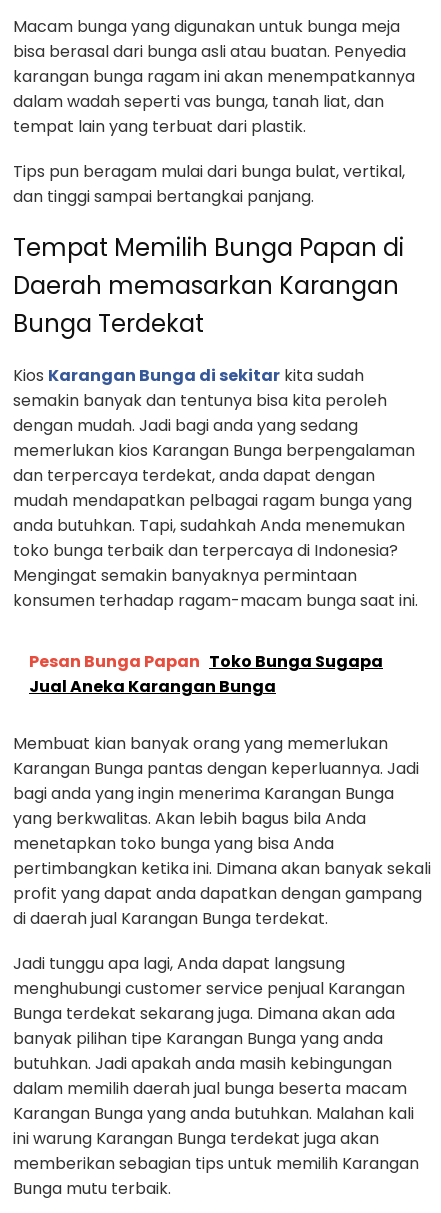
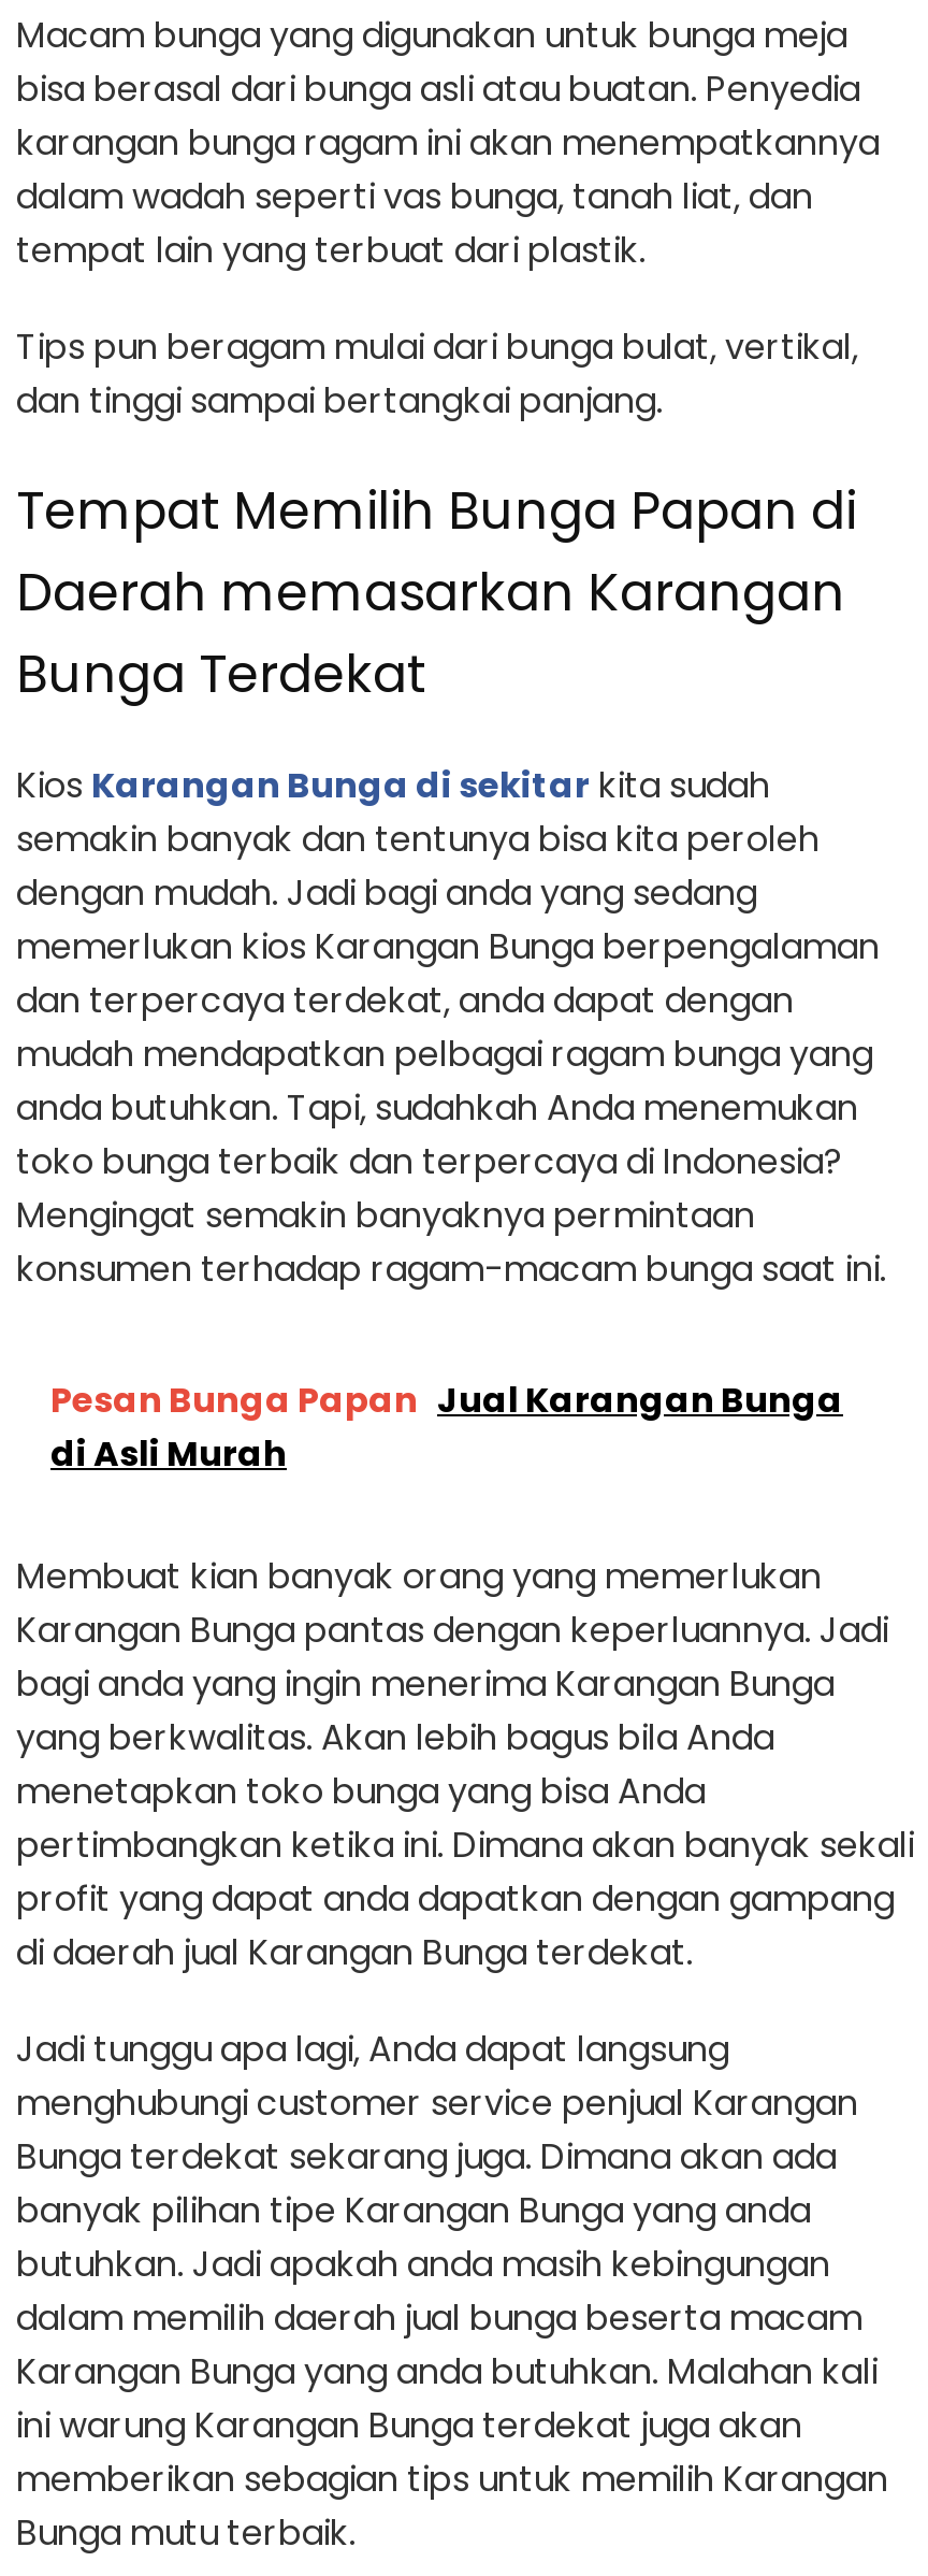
[29,650,383,698] Pesan Bunga Papan Toko Bunga Sugapa | Jual Aneka Karangan Bunga -> [50,1375,843,1478] Pesan Bunga Papan Jual Karangan Bunga | di Asli Murah

